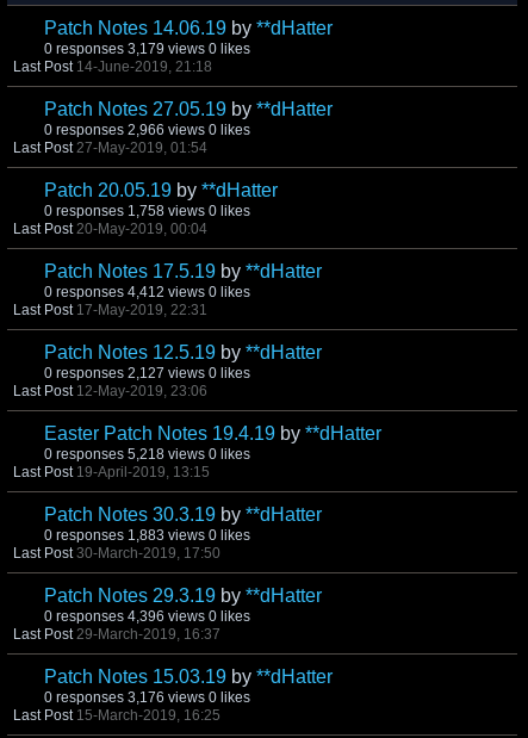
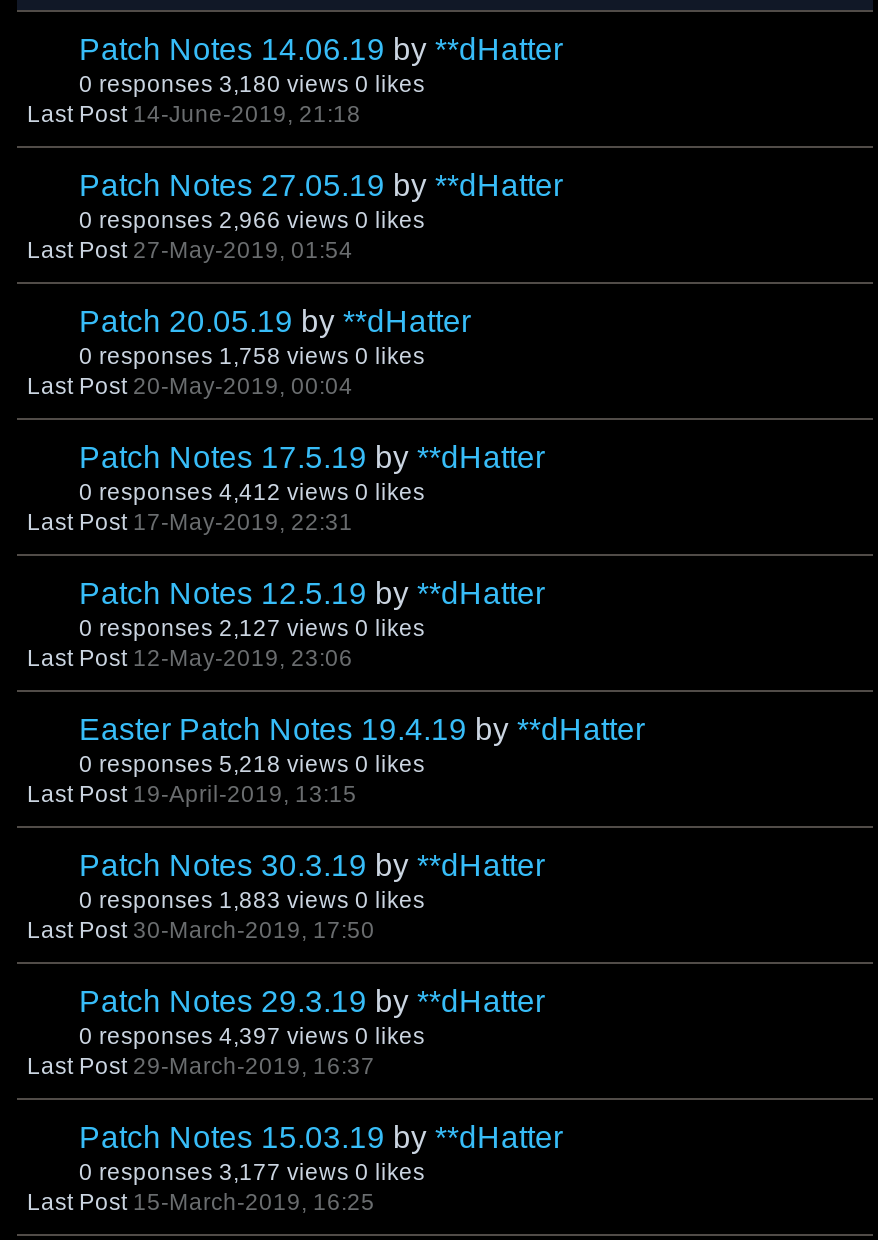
[44,41,250,56] 0 responses 3,179 views 0 likes -> [79,70,425,96] 0 responses 3,180 views 0 likes
[44,608,250,624] 0 responses 4,396 views 0 likes -> [79,1022,425,1048] 0 responses 4,397 views 0 likes
[44,689,250,705] 0 responses 3,176 views 0 likes -> [79,1158,425,1184] 0 responses 3,177 views 0 likes

